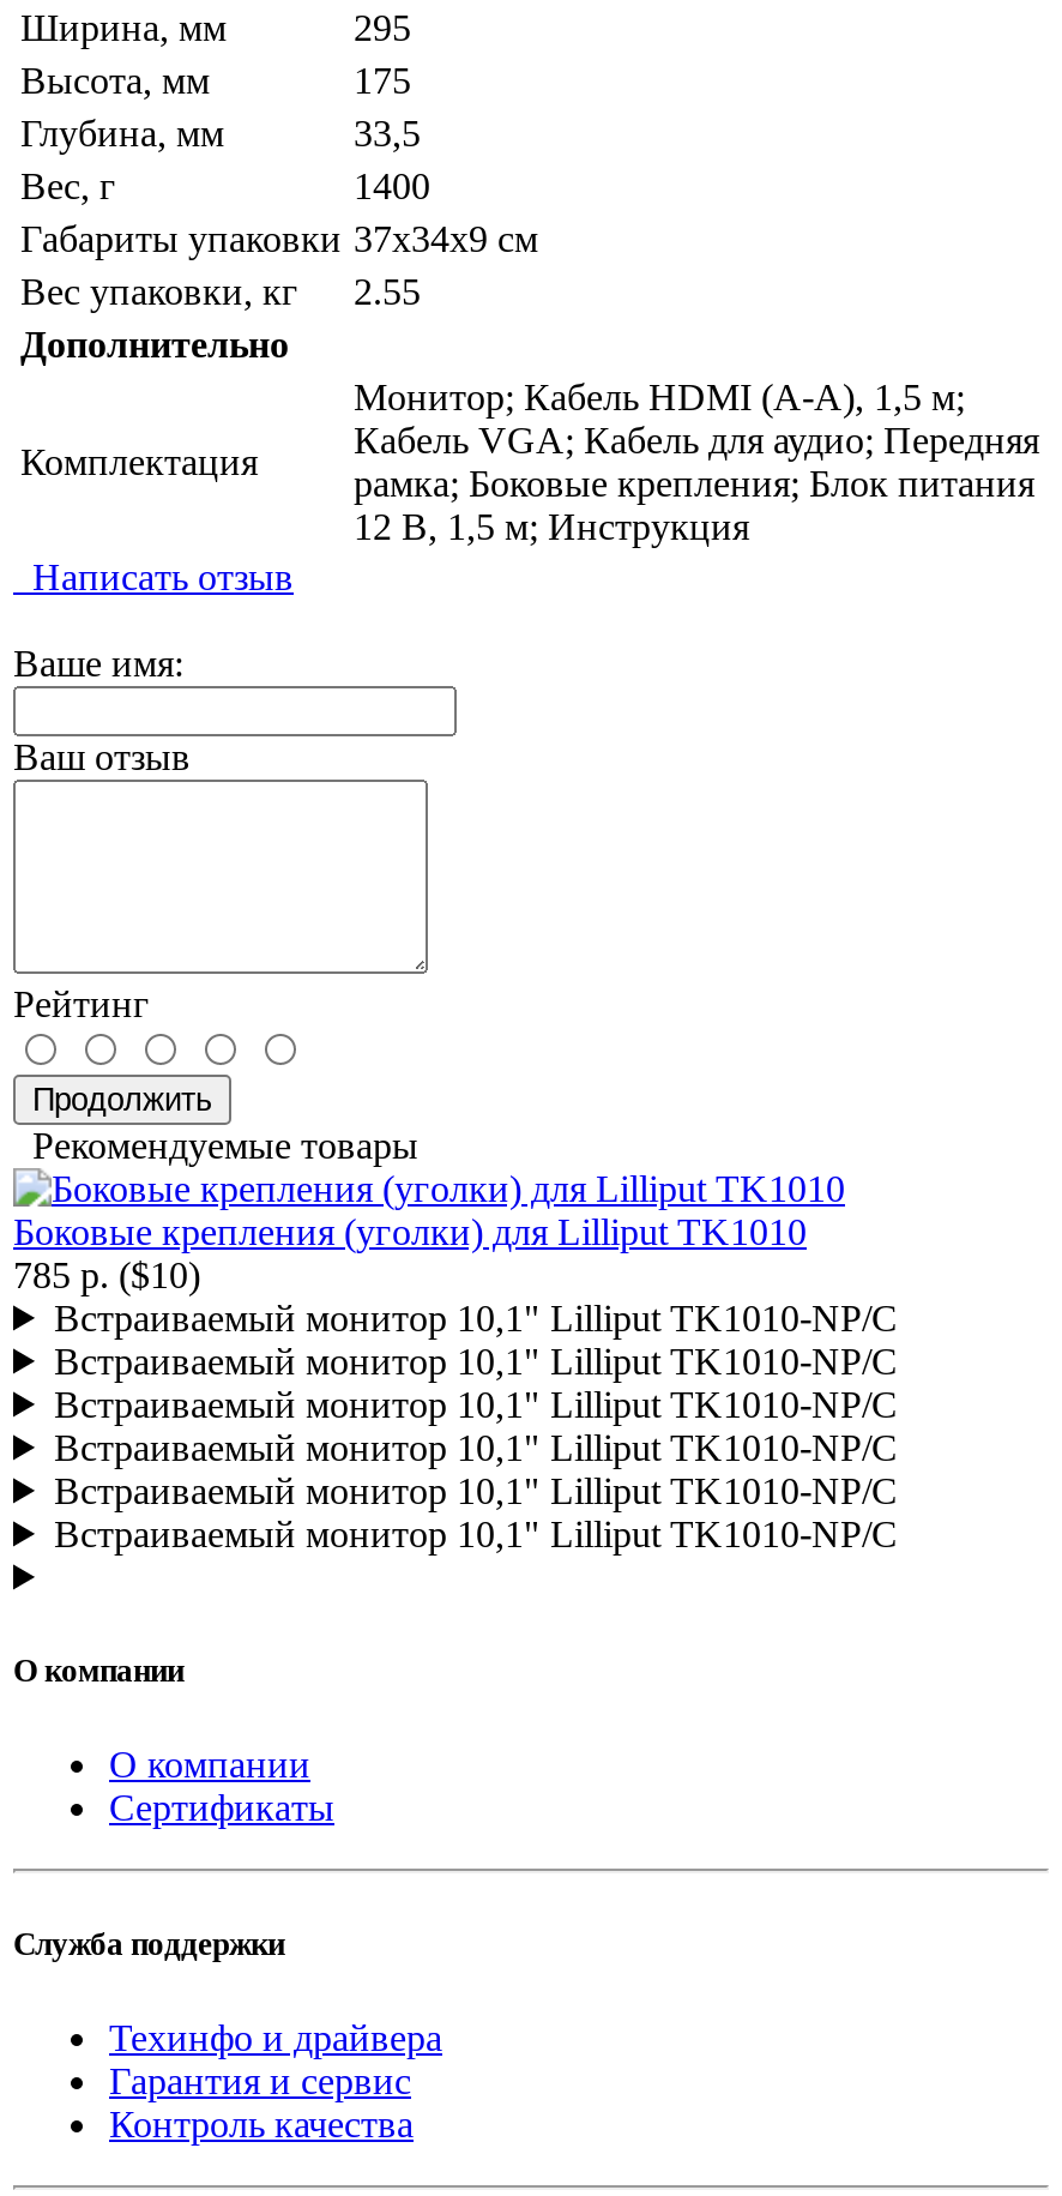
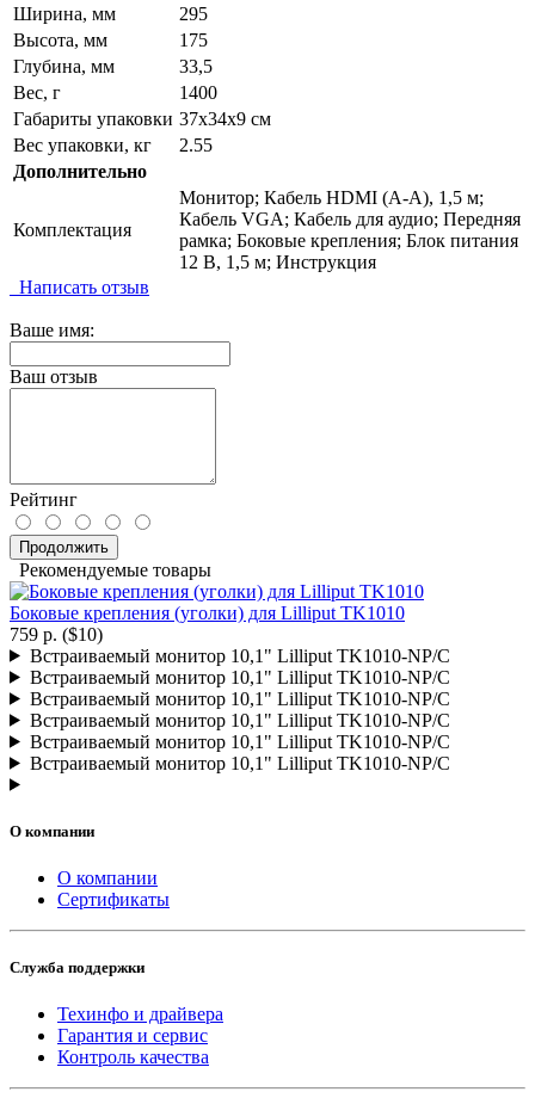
[13,1254,200,1295] 785 р. ($10) -> [10,624,103,644] 759 р. ($10)

